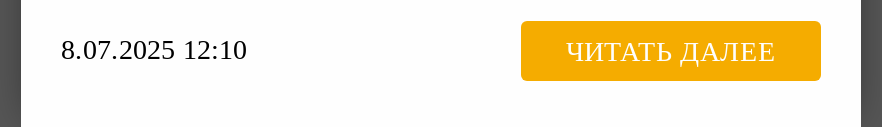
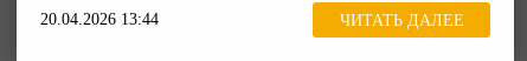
[61,35,247,65] 8.07.2025 12:10 -> [40,11,159,28] 20.04.2026 13:44

